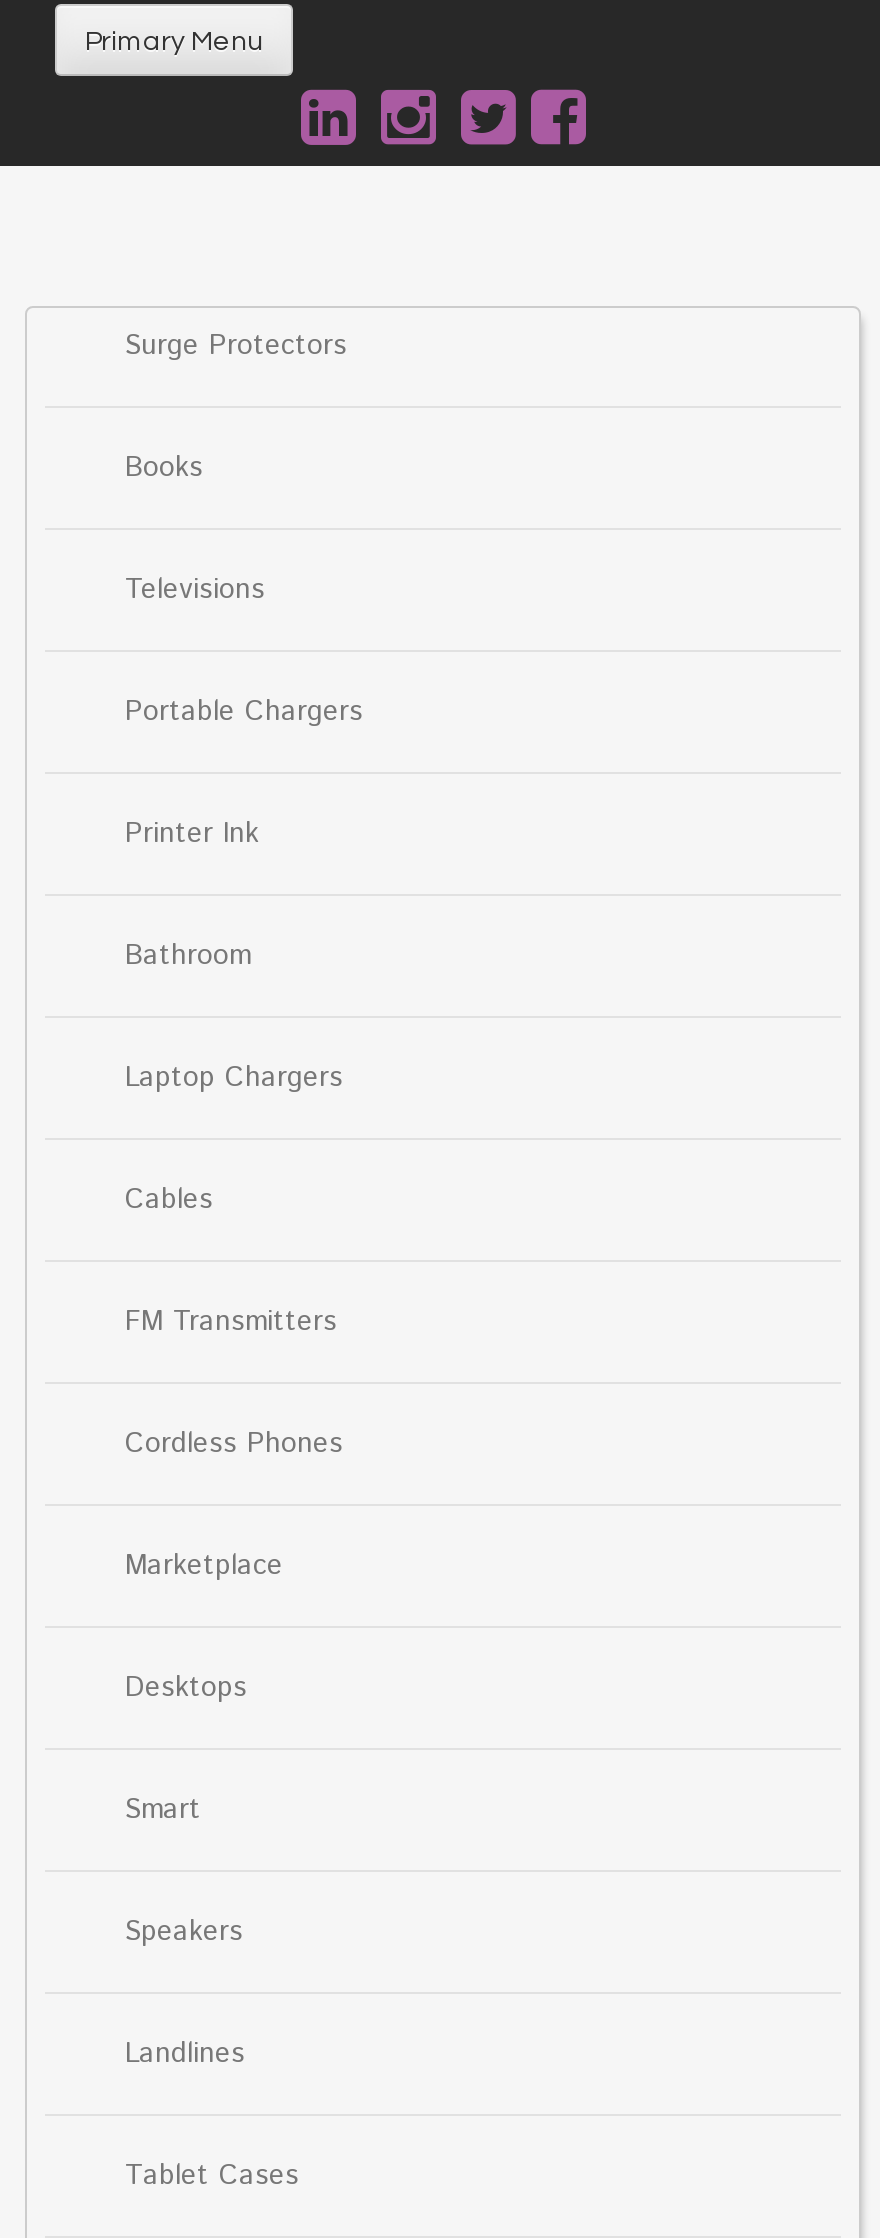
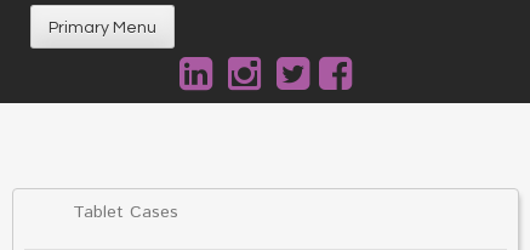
[125,326,363,2074] Surge Protectors | Books | Televisions | Portable Chargers | Printer Ink | Bathroom | Laptop Chargers | Cables | FM Transmitters | Cordless Phones | Marketplace | Desktops | Smart | Speakers | Landlines -> none

